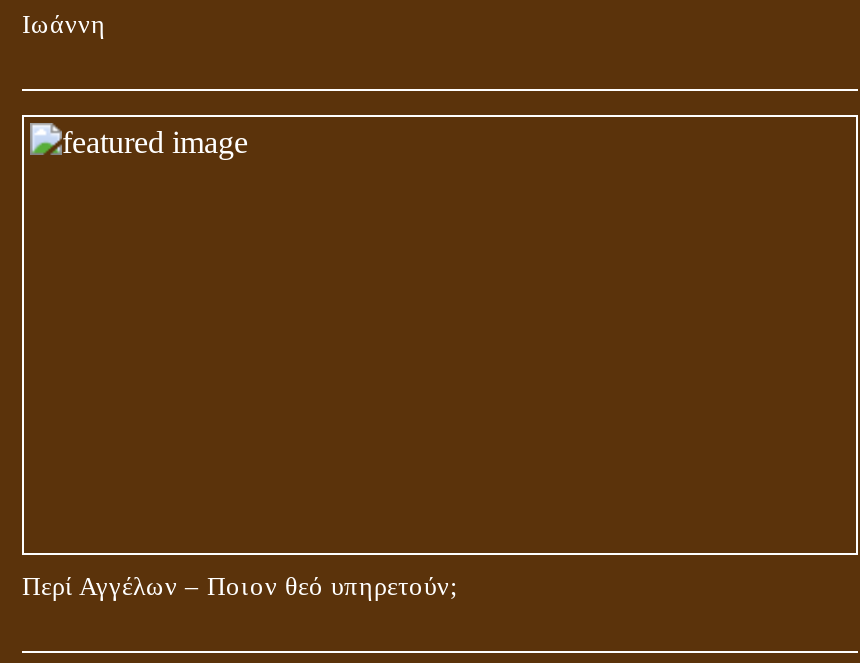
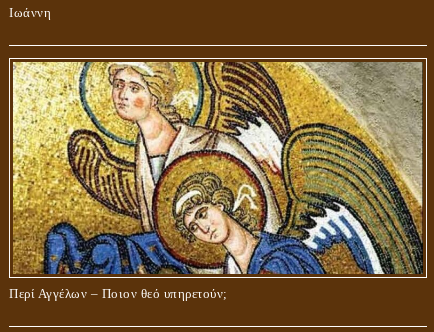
none -> [12,61,423,275] [image]

